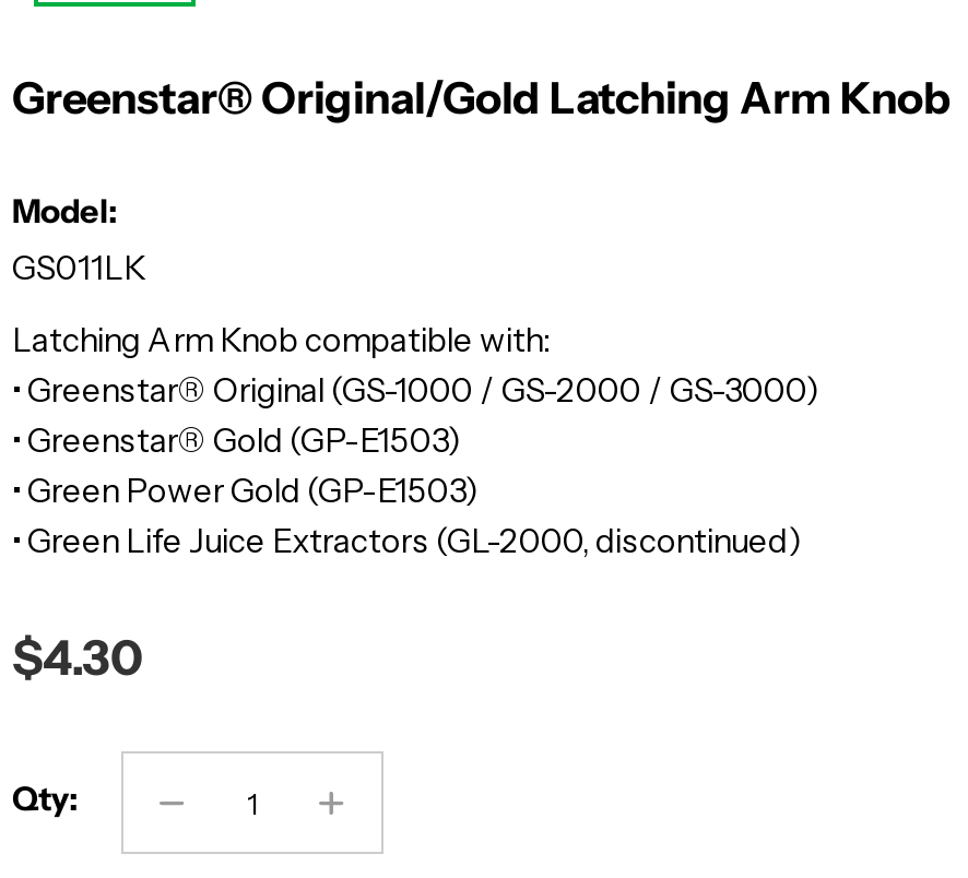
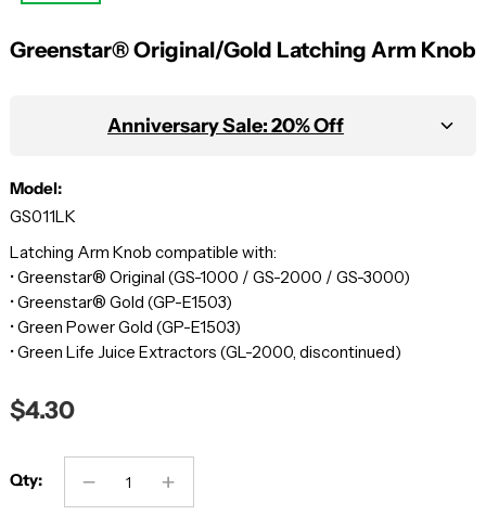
none -> [107,114,344,138] Anniversary Sale: 20% Off

